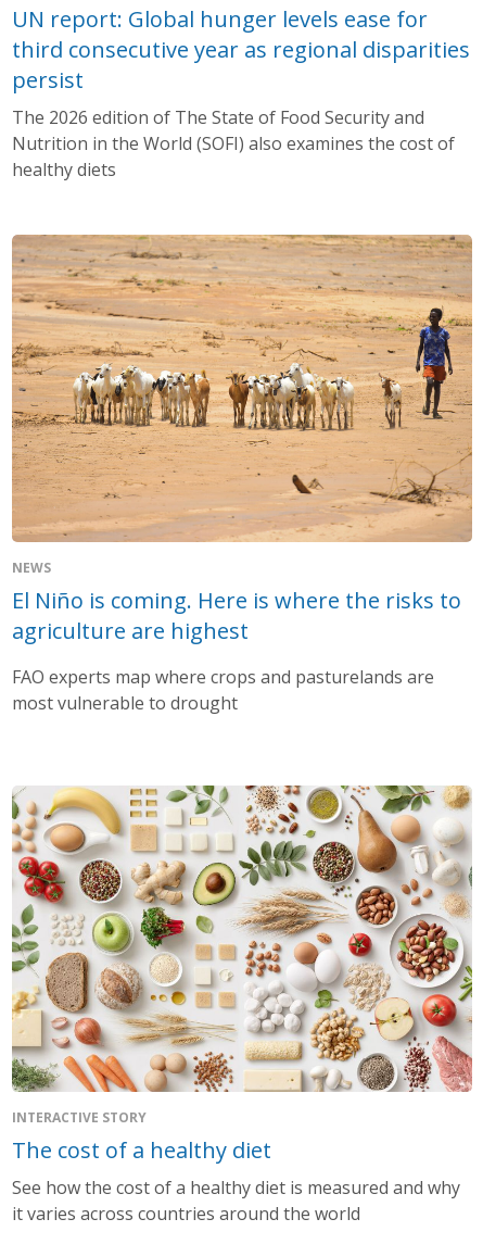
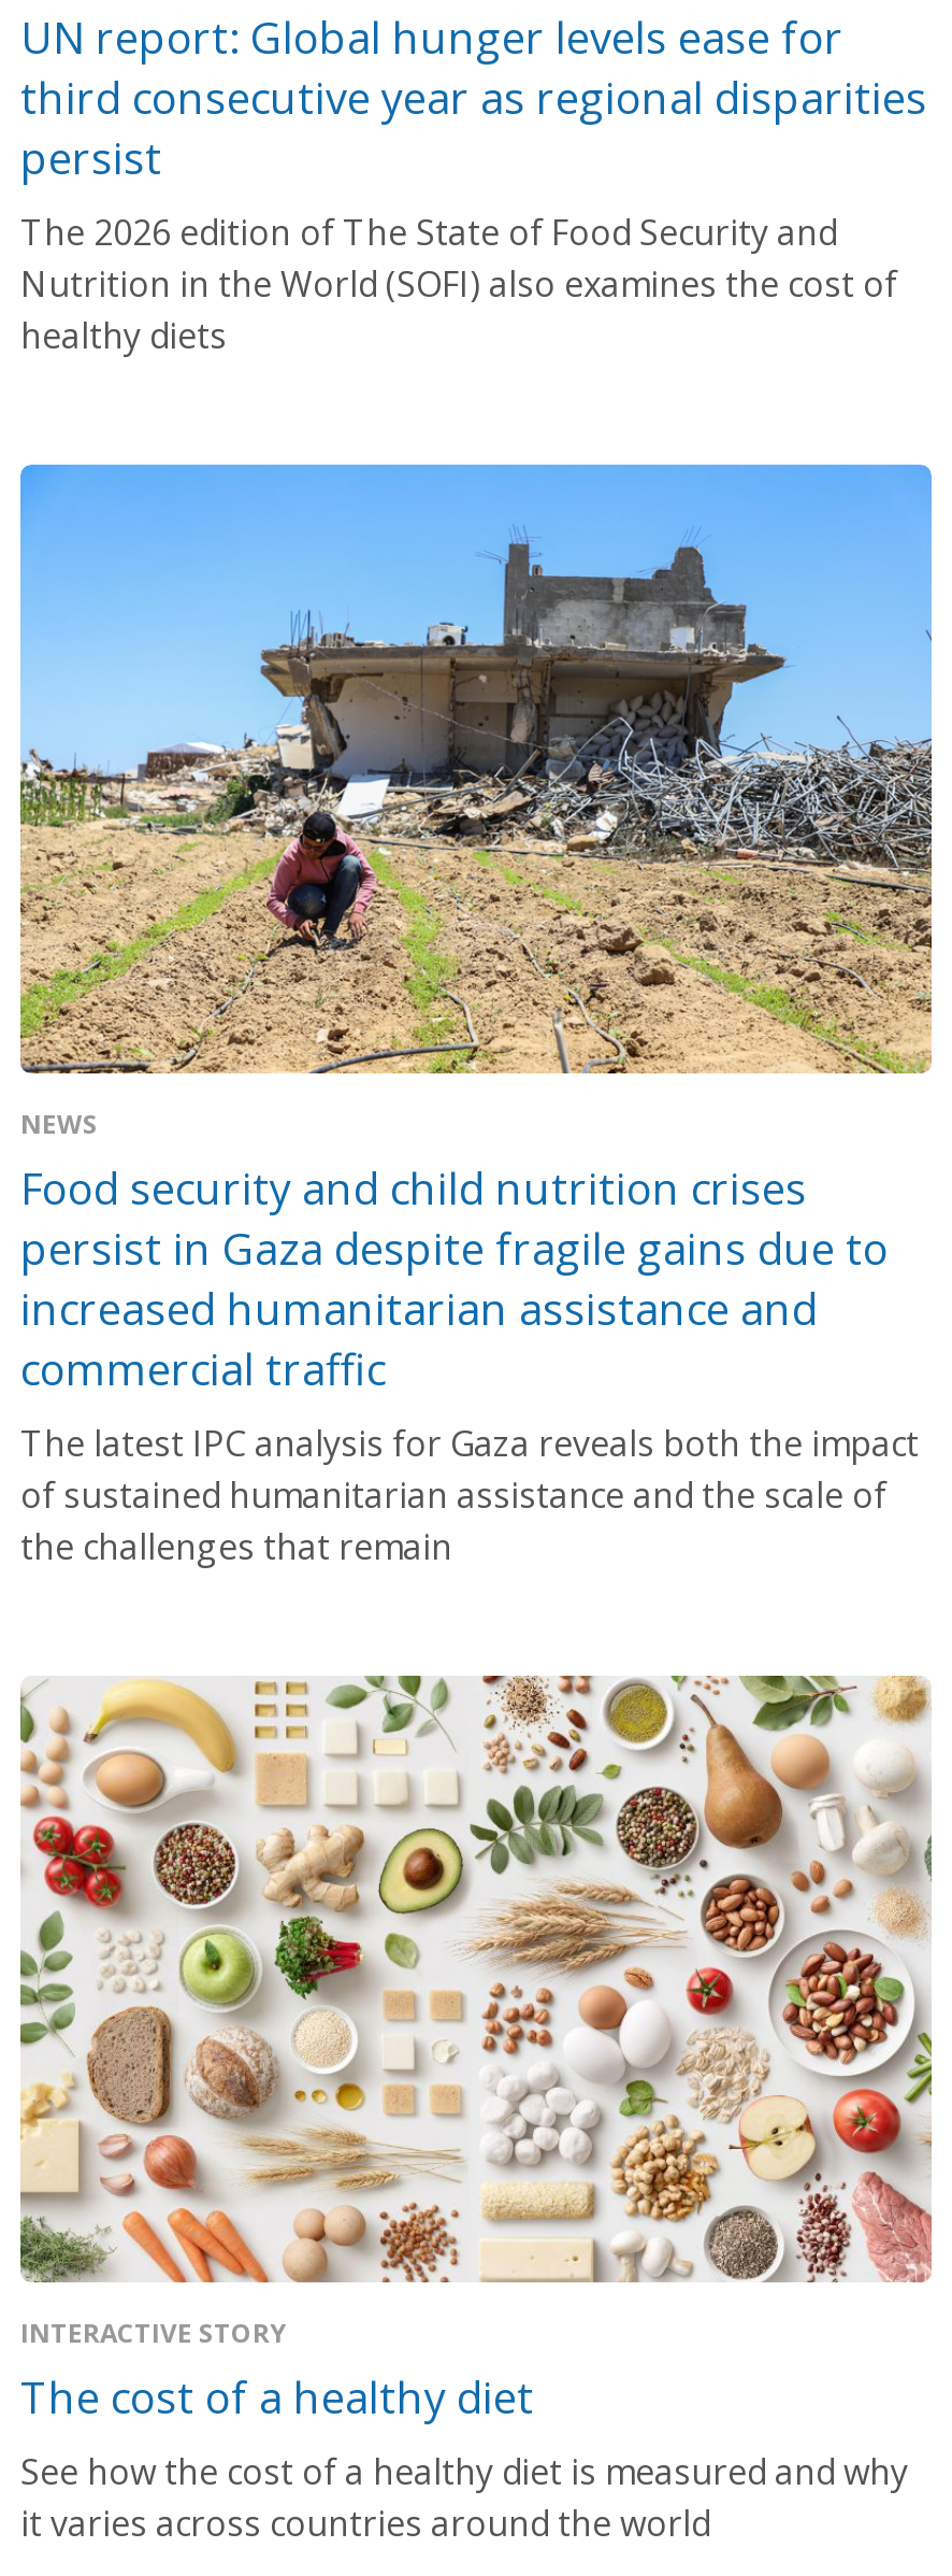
[11,234,473,714] [image] | El Niño is coming. Here is where the risks to | agriculture are highest | FAO experts map where crops and pasturelands are | most vulnerable to drought -> [18,462,934,1569] [image] | Food security and child nutrition crises | persist in Gaza despite fragile gains due to | increased humanitarian assistance and | commercial traffic | The latest IPC analysis for Gaza reveals both the impact | of sustained humanitarian assistance and the scale of | the challenges that remain

